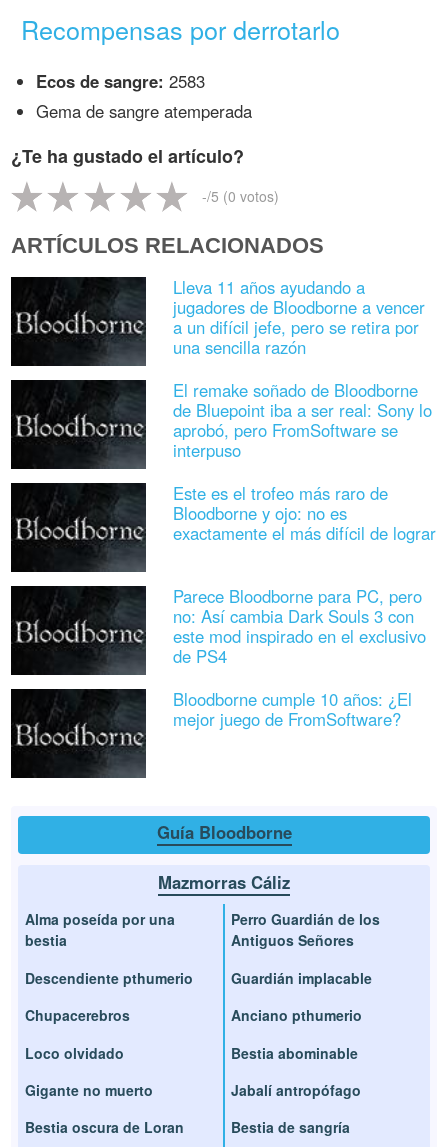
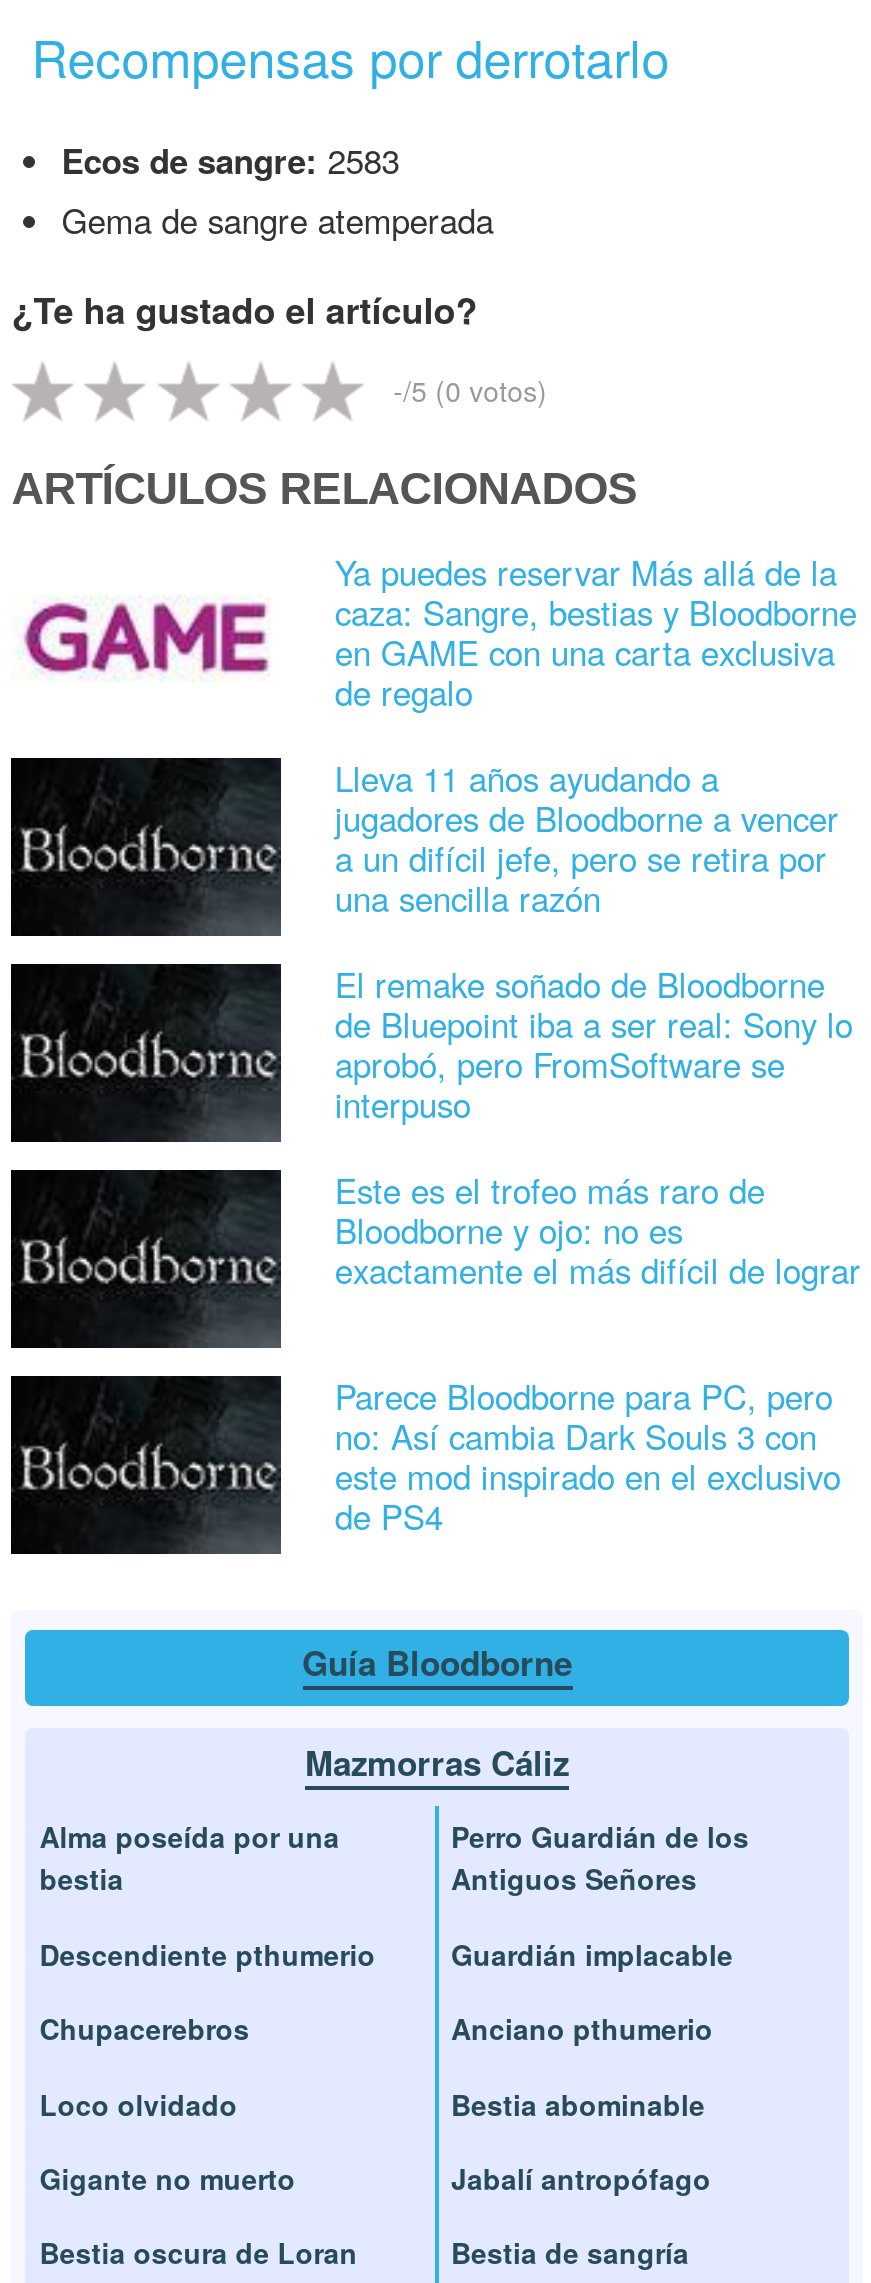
none -> [19,548,857,716] [image] | Ya puedes reservar Más allá de la | caza: Sangre, bestias y Bloodborne | en GAME con una carta exclusiva | de regalo
moved [12,275,436,668] -> [13,754,861,1540]: [image] | Lleva 11 años ayudando a | jugadores de Bloodborne a vencer | ... | este mod inspirado en el exclusivo | de PS4
[173,687,412,731] Bloodborne cumple 10 años: ¿El | mejor juego de FromSoftware? -> none

